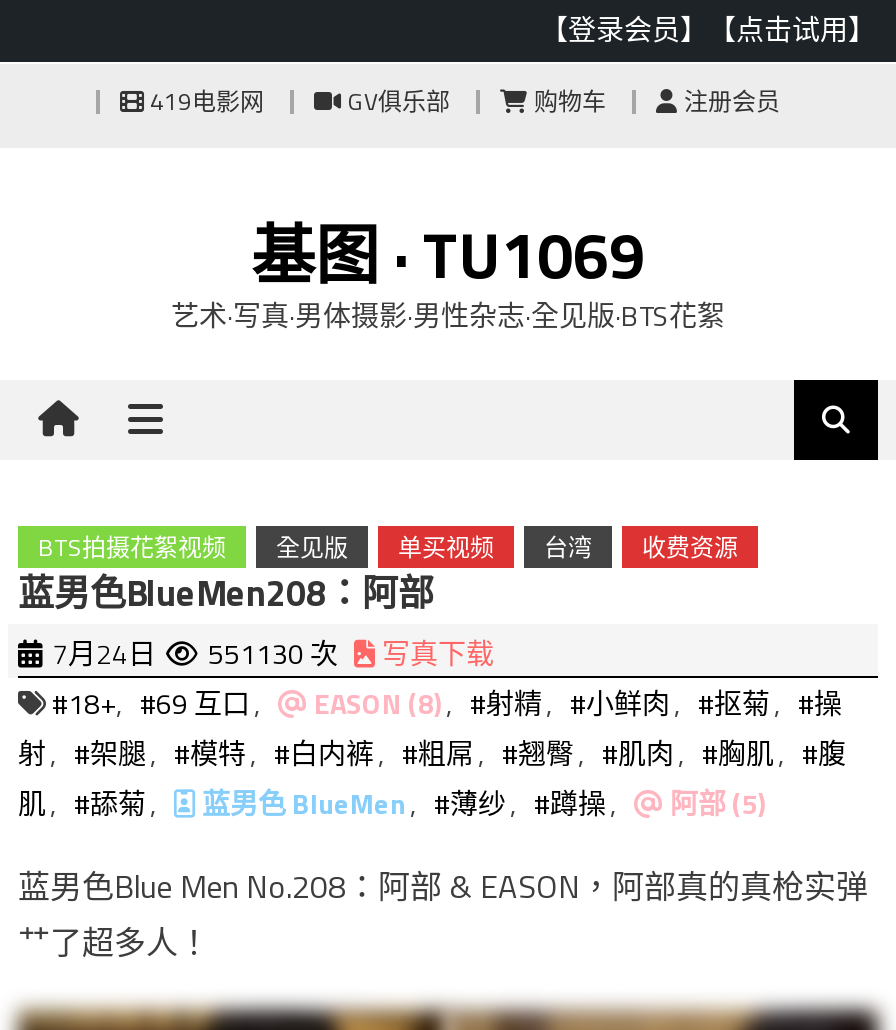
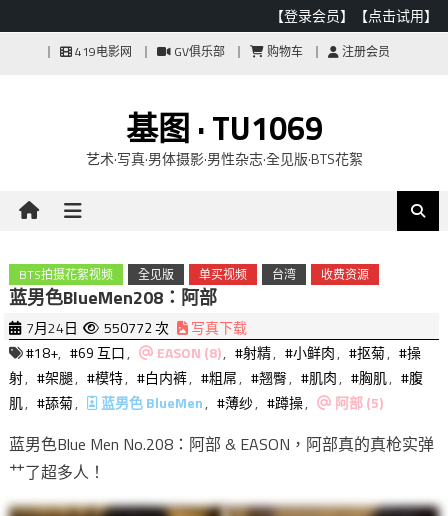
[52,632,494,674] 7月24日 551130 次 写真下载 -> [26,317,247,338] 7月24日 550772 次 写真下载

